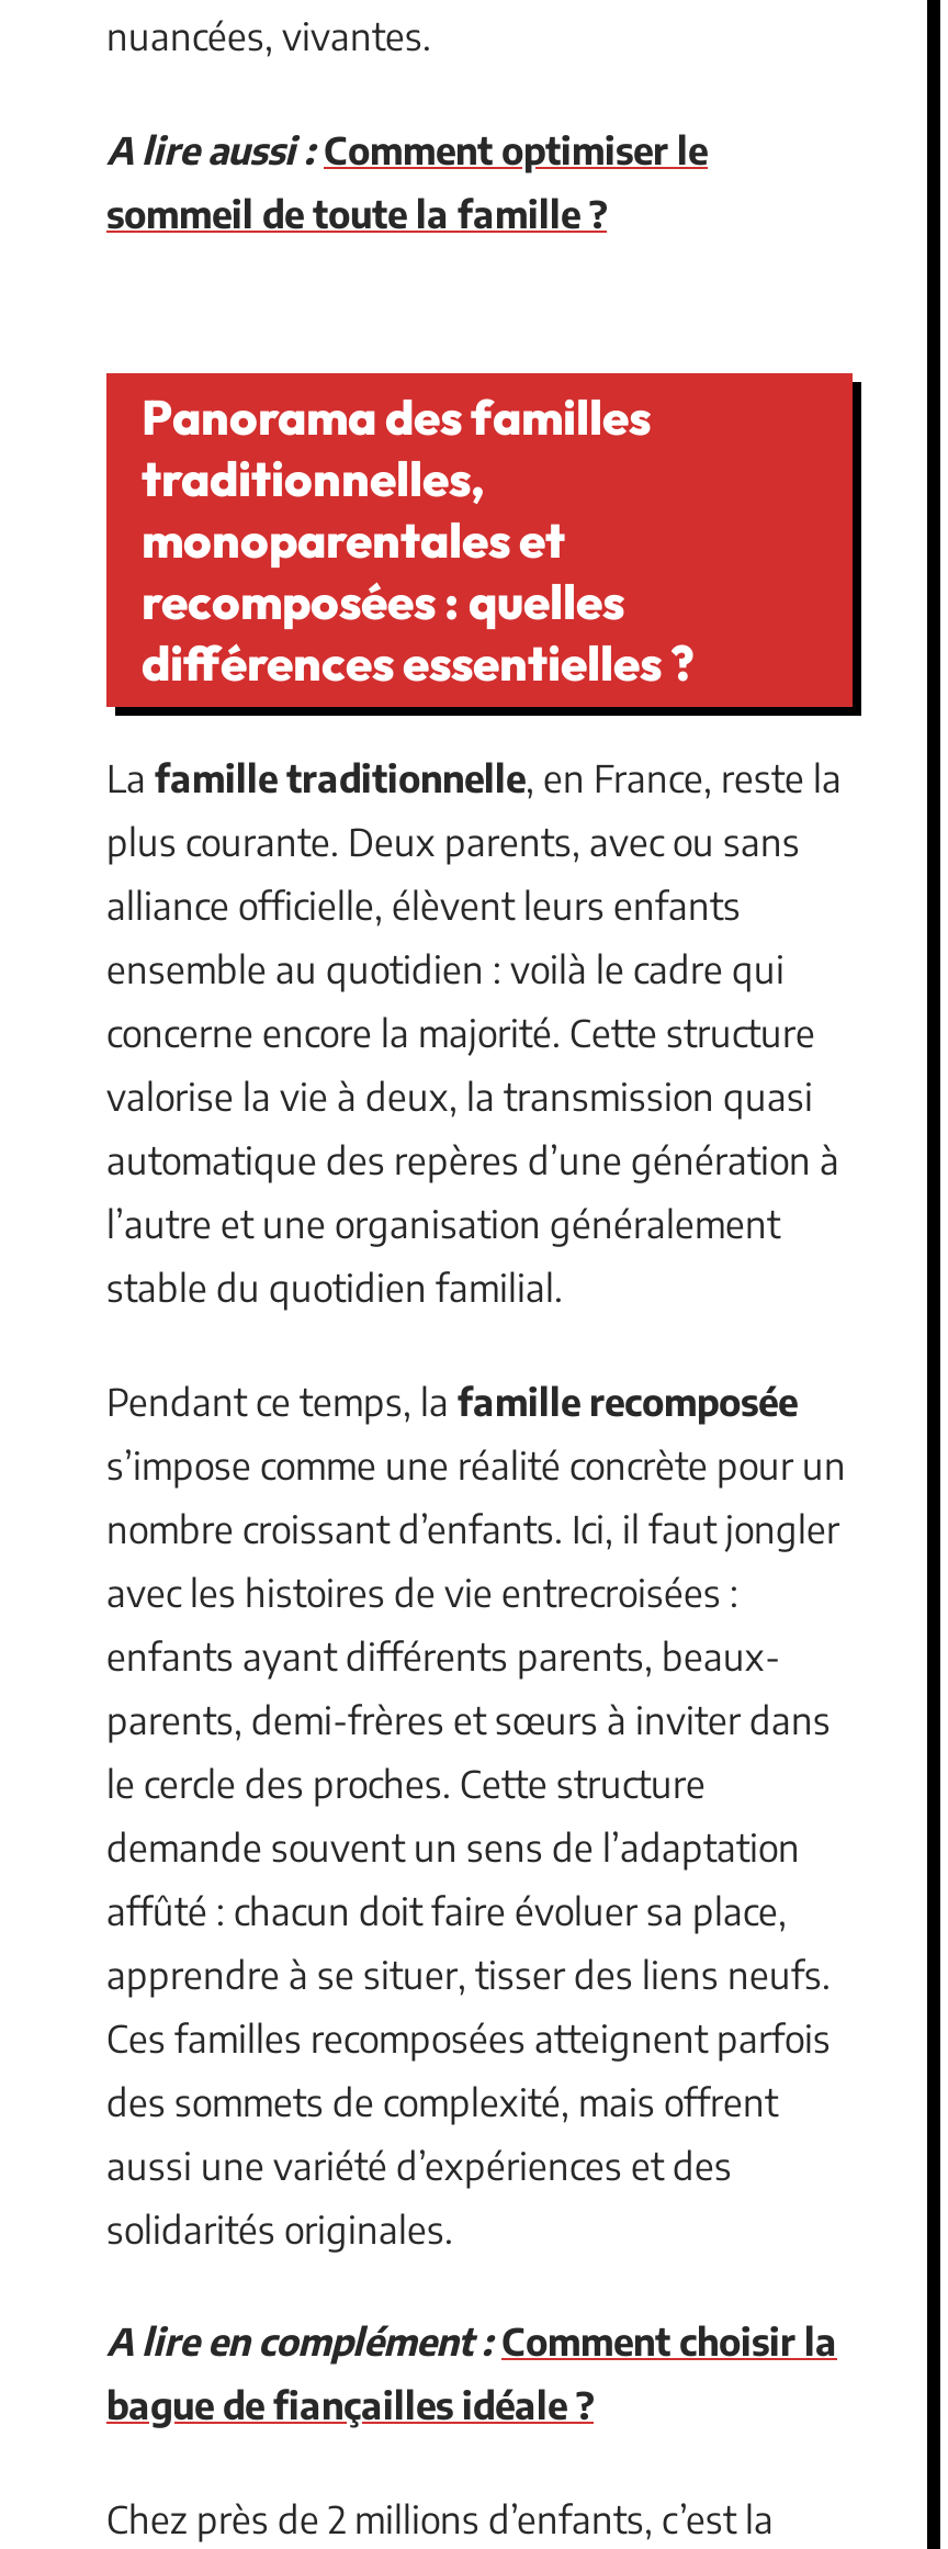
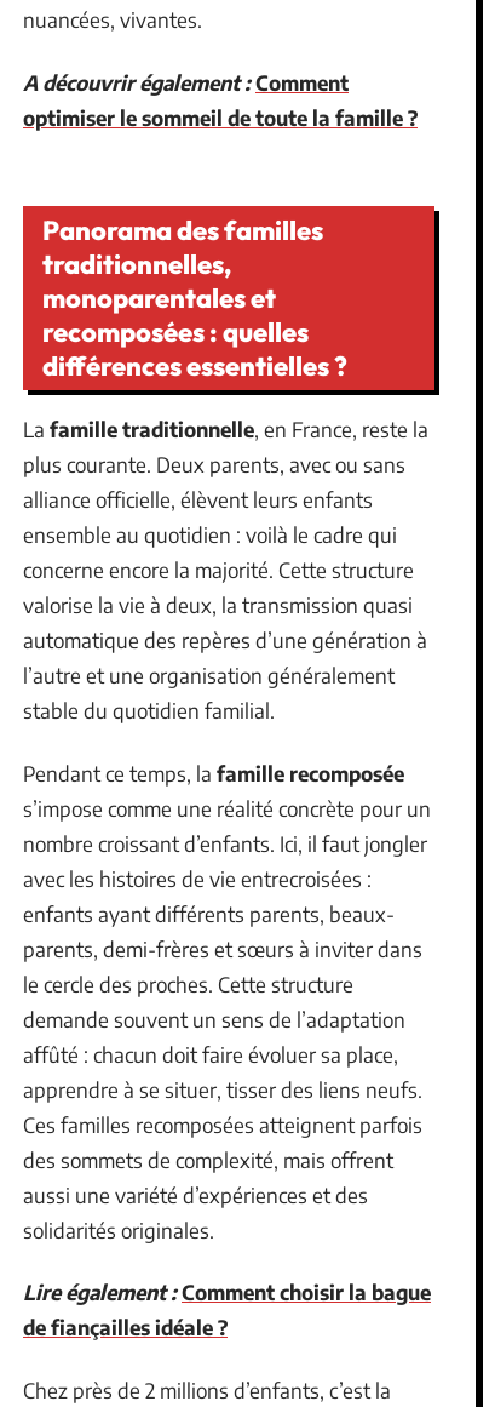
[106,124,708,236] A lire aussi : Comment optimiser le | sommeil de toute la famille ? -> [23,68,418,130] A découvrir également : Comment | optimiser le sommeil de toute la famille ?
[106,2316,837,2428] A lire en complément : Comment choisir la | bague de fiançailles idéale ? -> [23,1279,431,1340] Lire également : Comment choisir la bague | de fiançailles idéale ?

